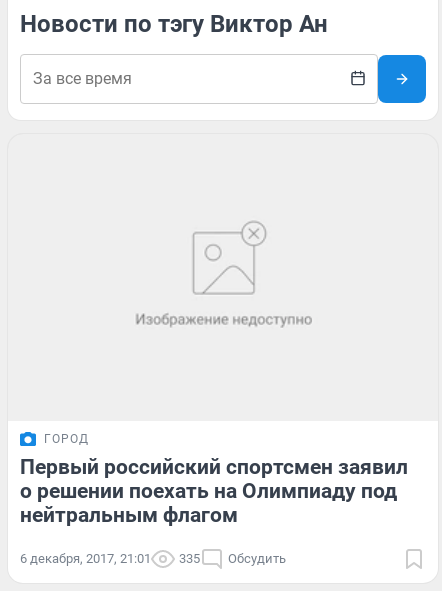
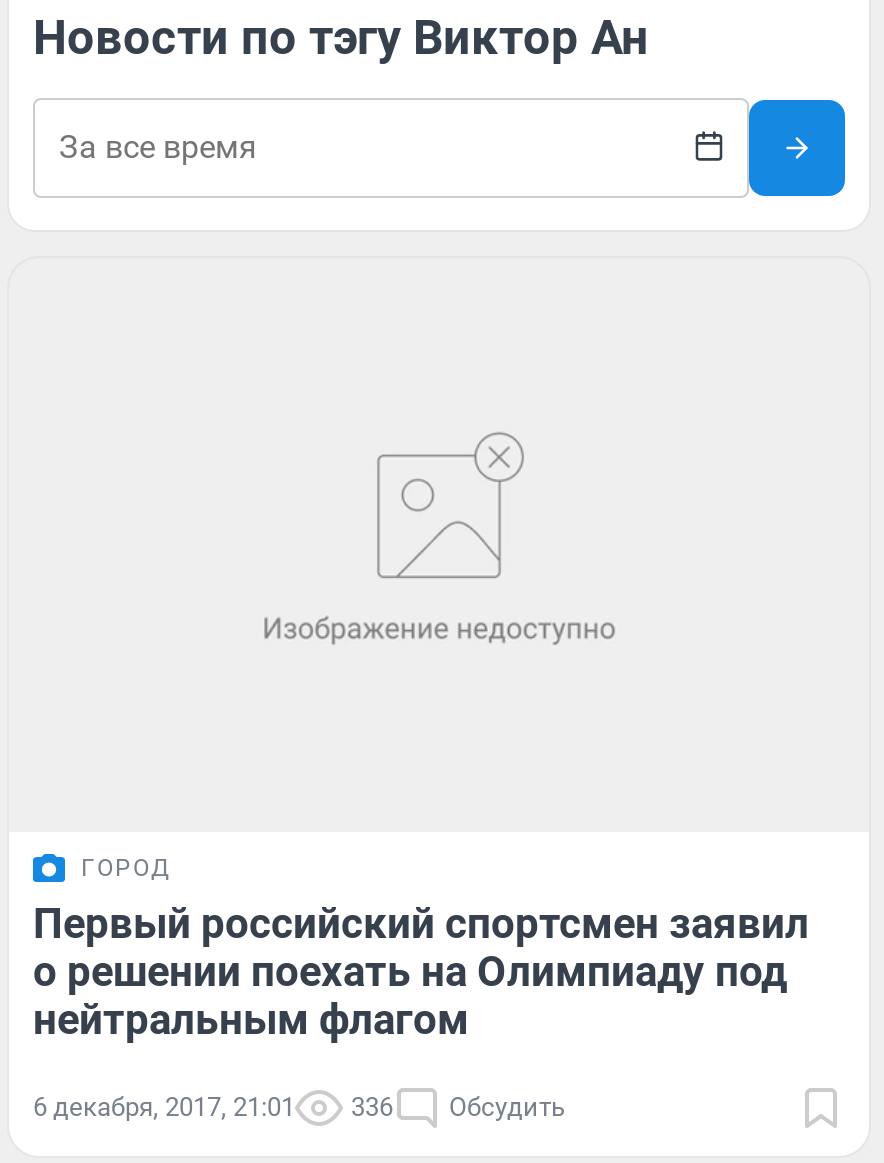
[20,551,286,566] 6 декабря, 2017, 21:01 335 Обсудить -> [33,1091,565,1121] 6 декабря, 2017, 21:01 336 Обсудить

